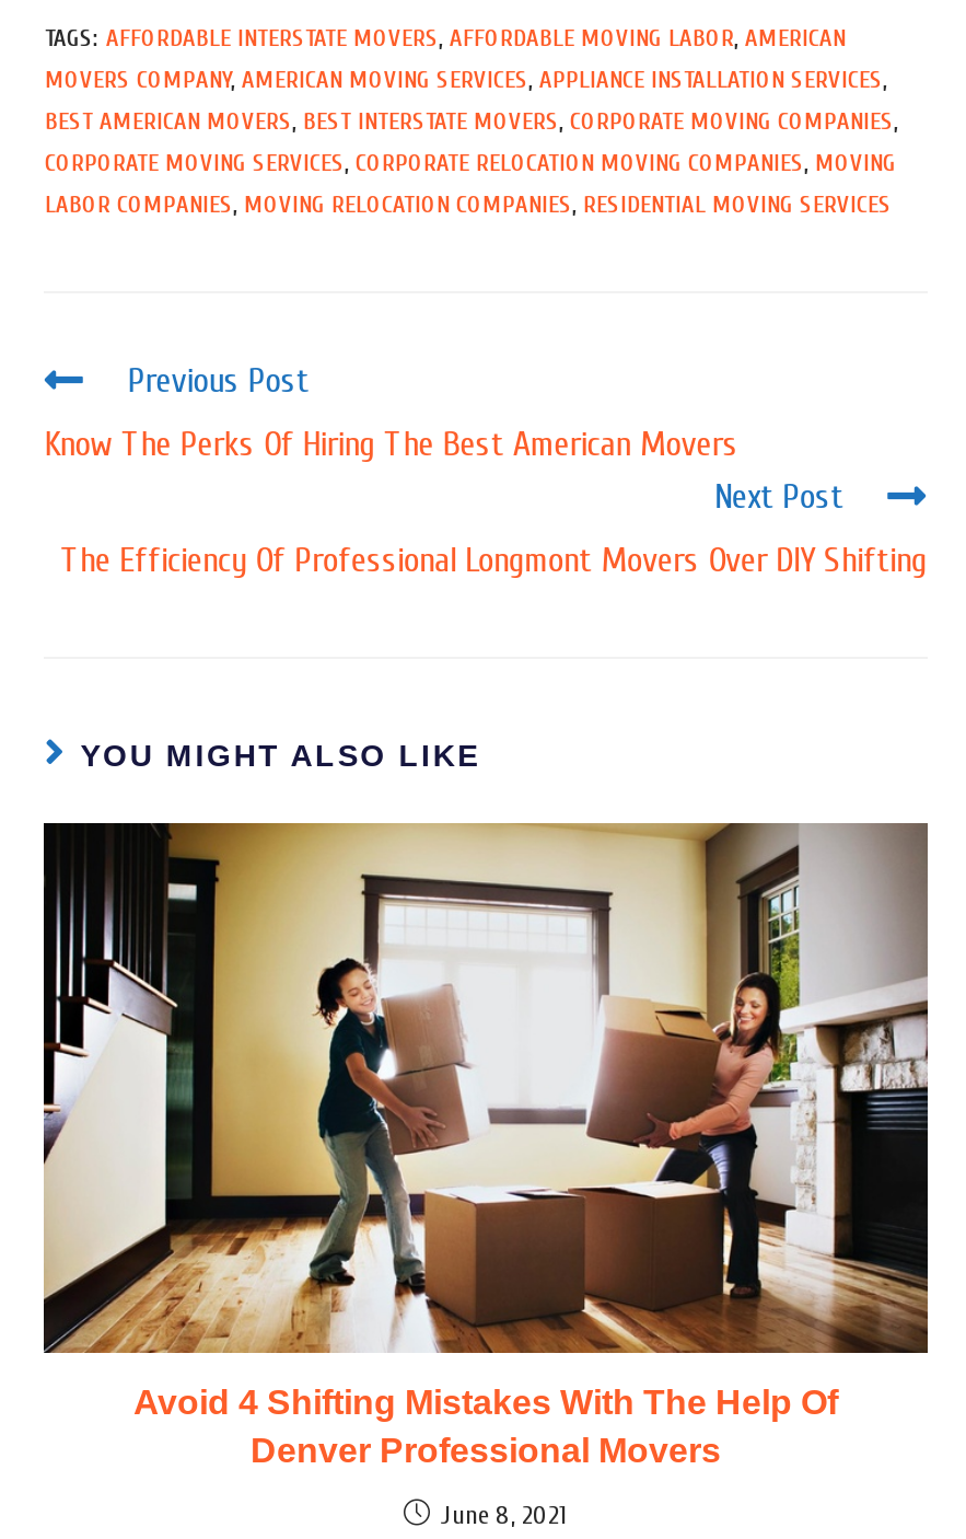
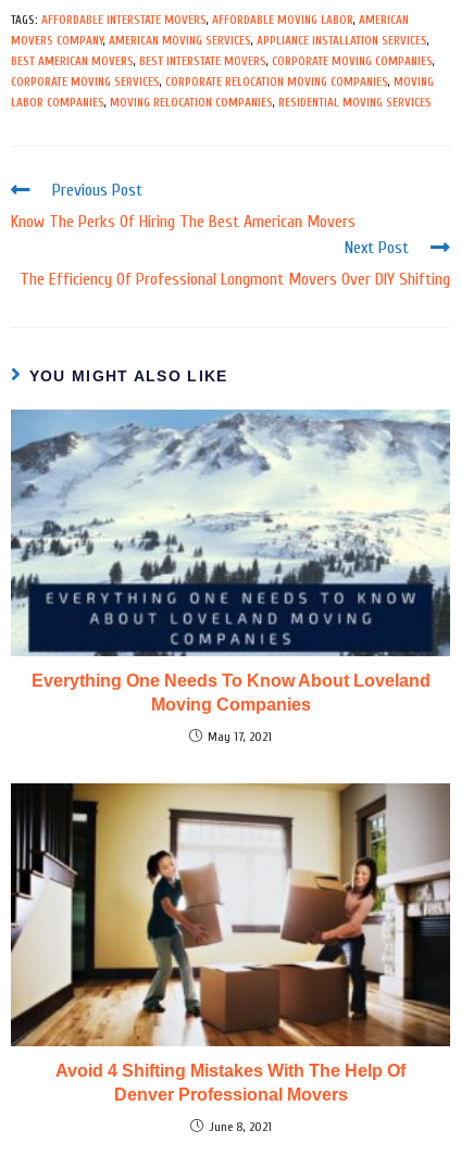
none -> [10,409,451,744] [image] | Everything One Needs To Know About Loveland | Moving Companies | May 17, 2021

